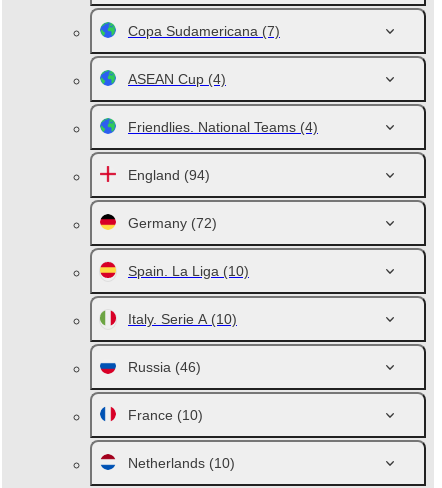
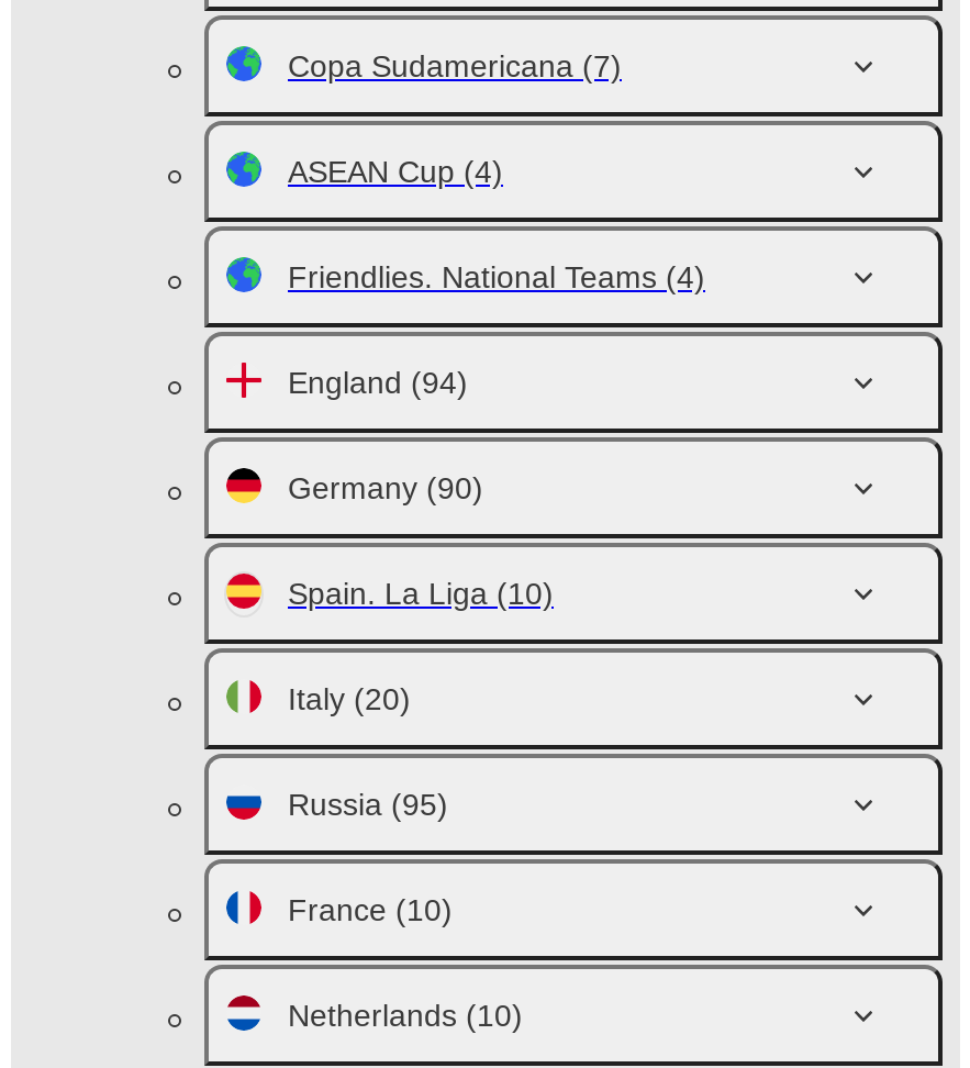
[128,215,217,231] Germany (72) -> [288,470,483,505] Germany (90)
[128,311,237,327] Italy. Serie A (10) -> [288,681,411,716] Italy (20)
[128,359,201,375] Russia (46) -> [288,787,448,822] Russia (95)

